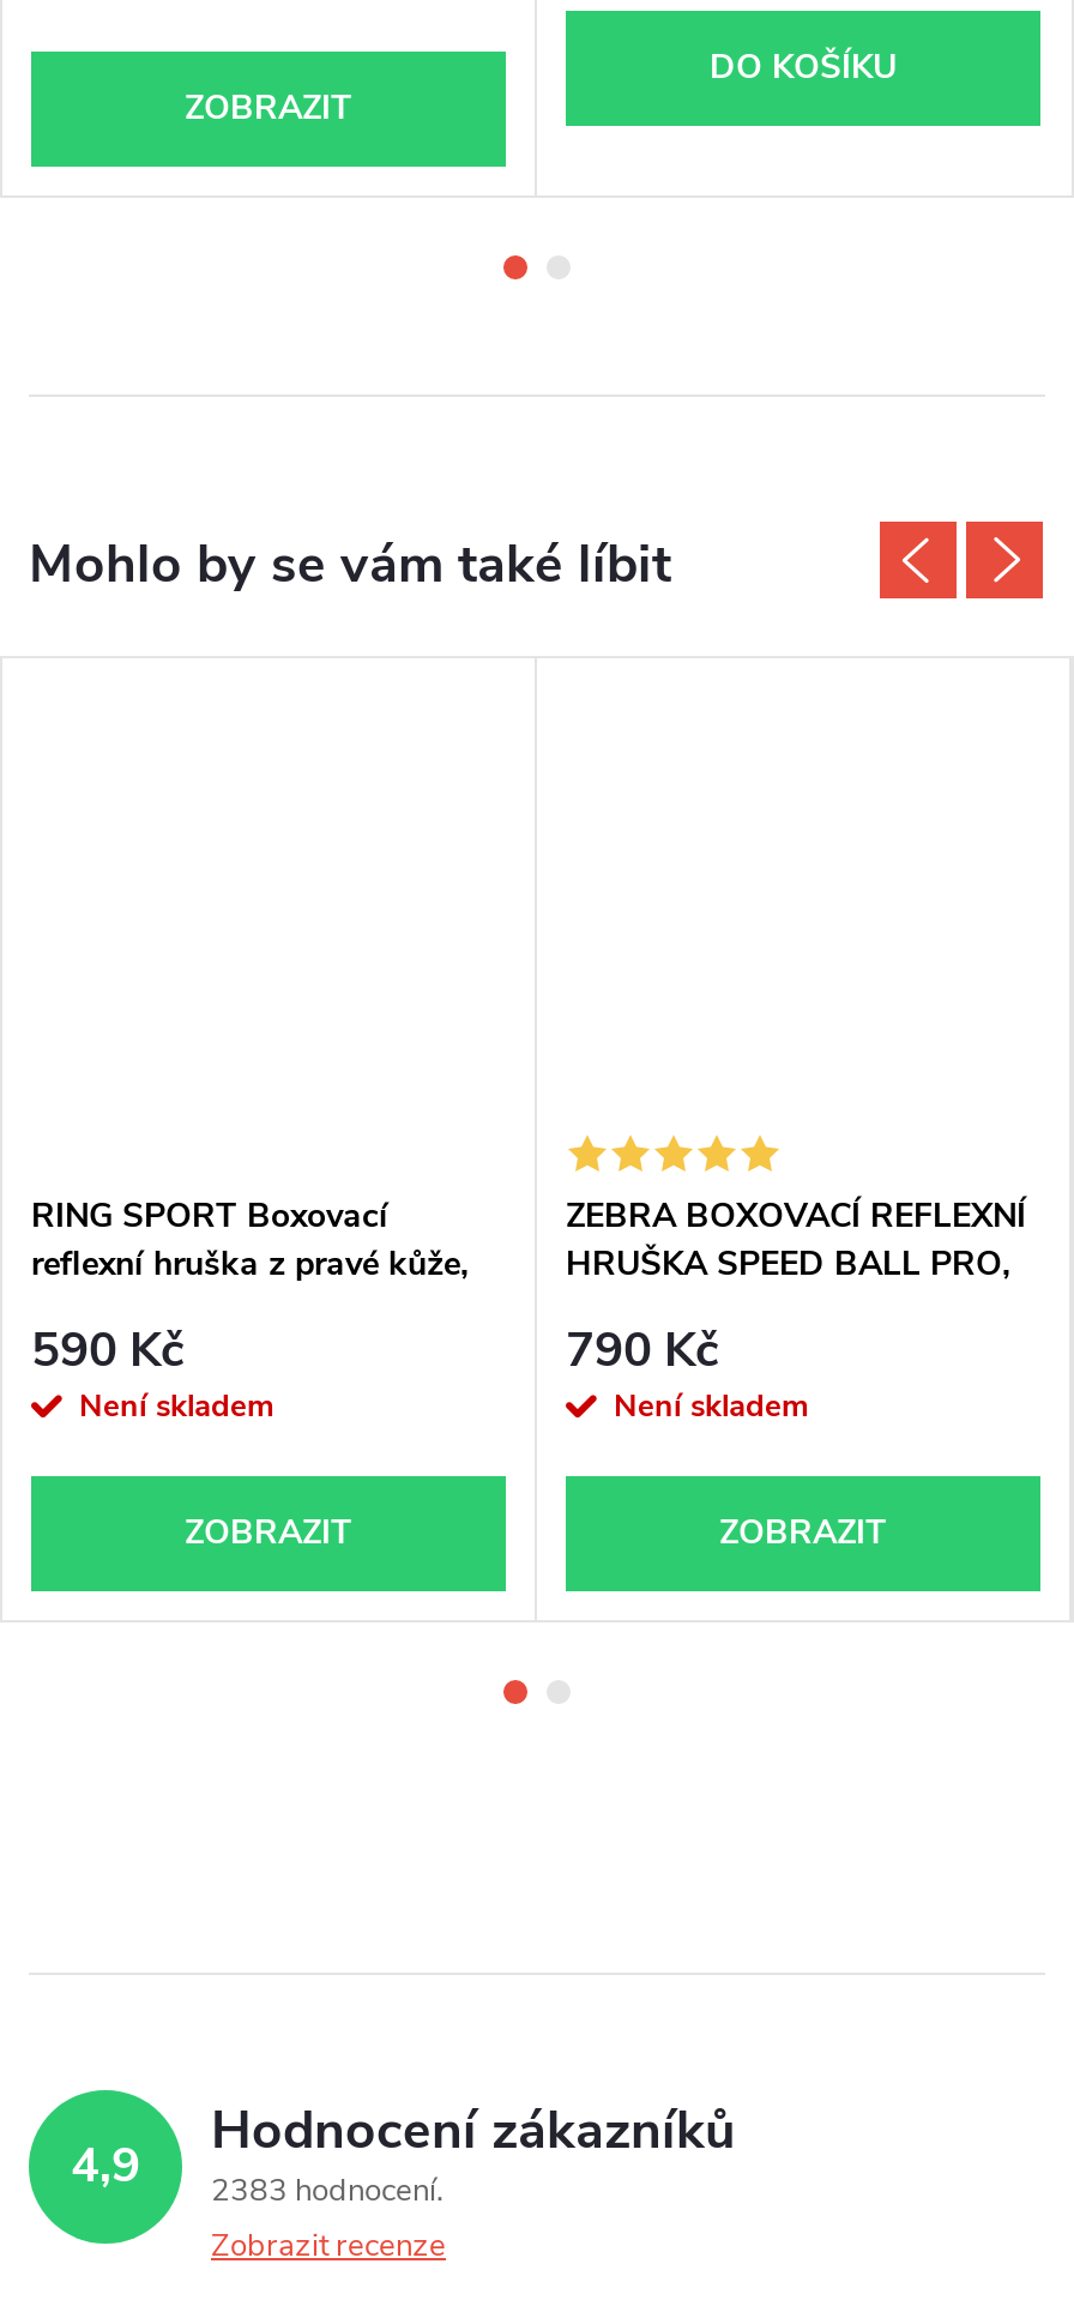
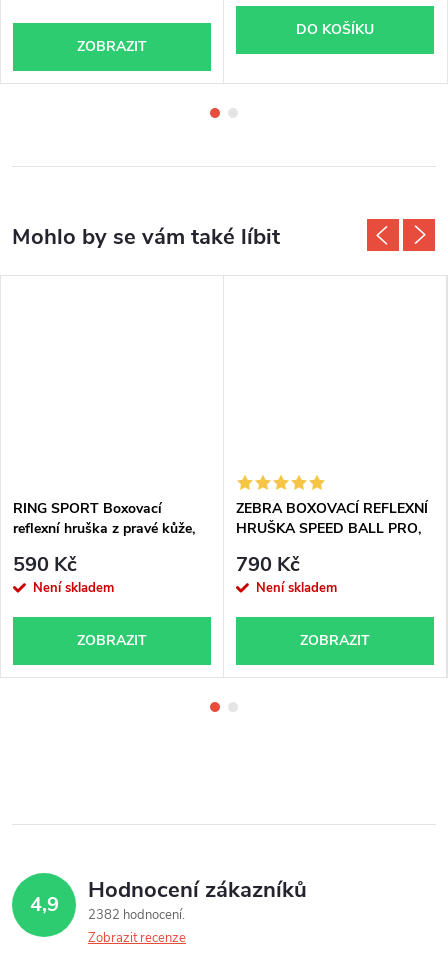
[71,2094,736,2212] 4,9 2383 hodnocení Hodnocení zákazníků -> [29,875,307,924] 4,9 2382 hodnocení Hodnocení zákazníků

